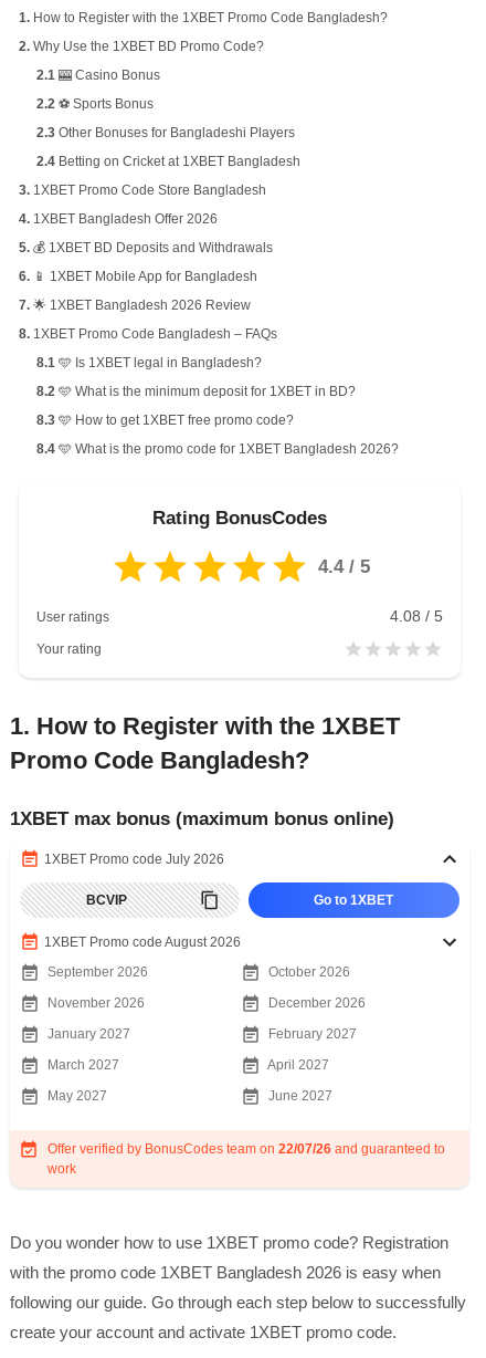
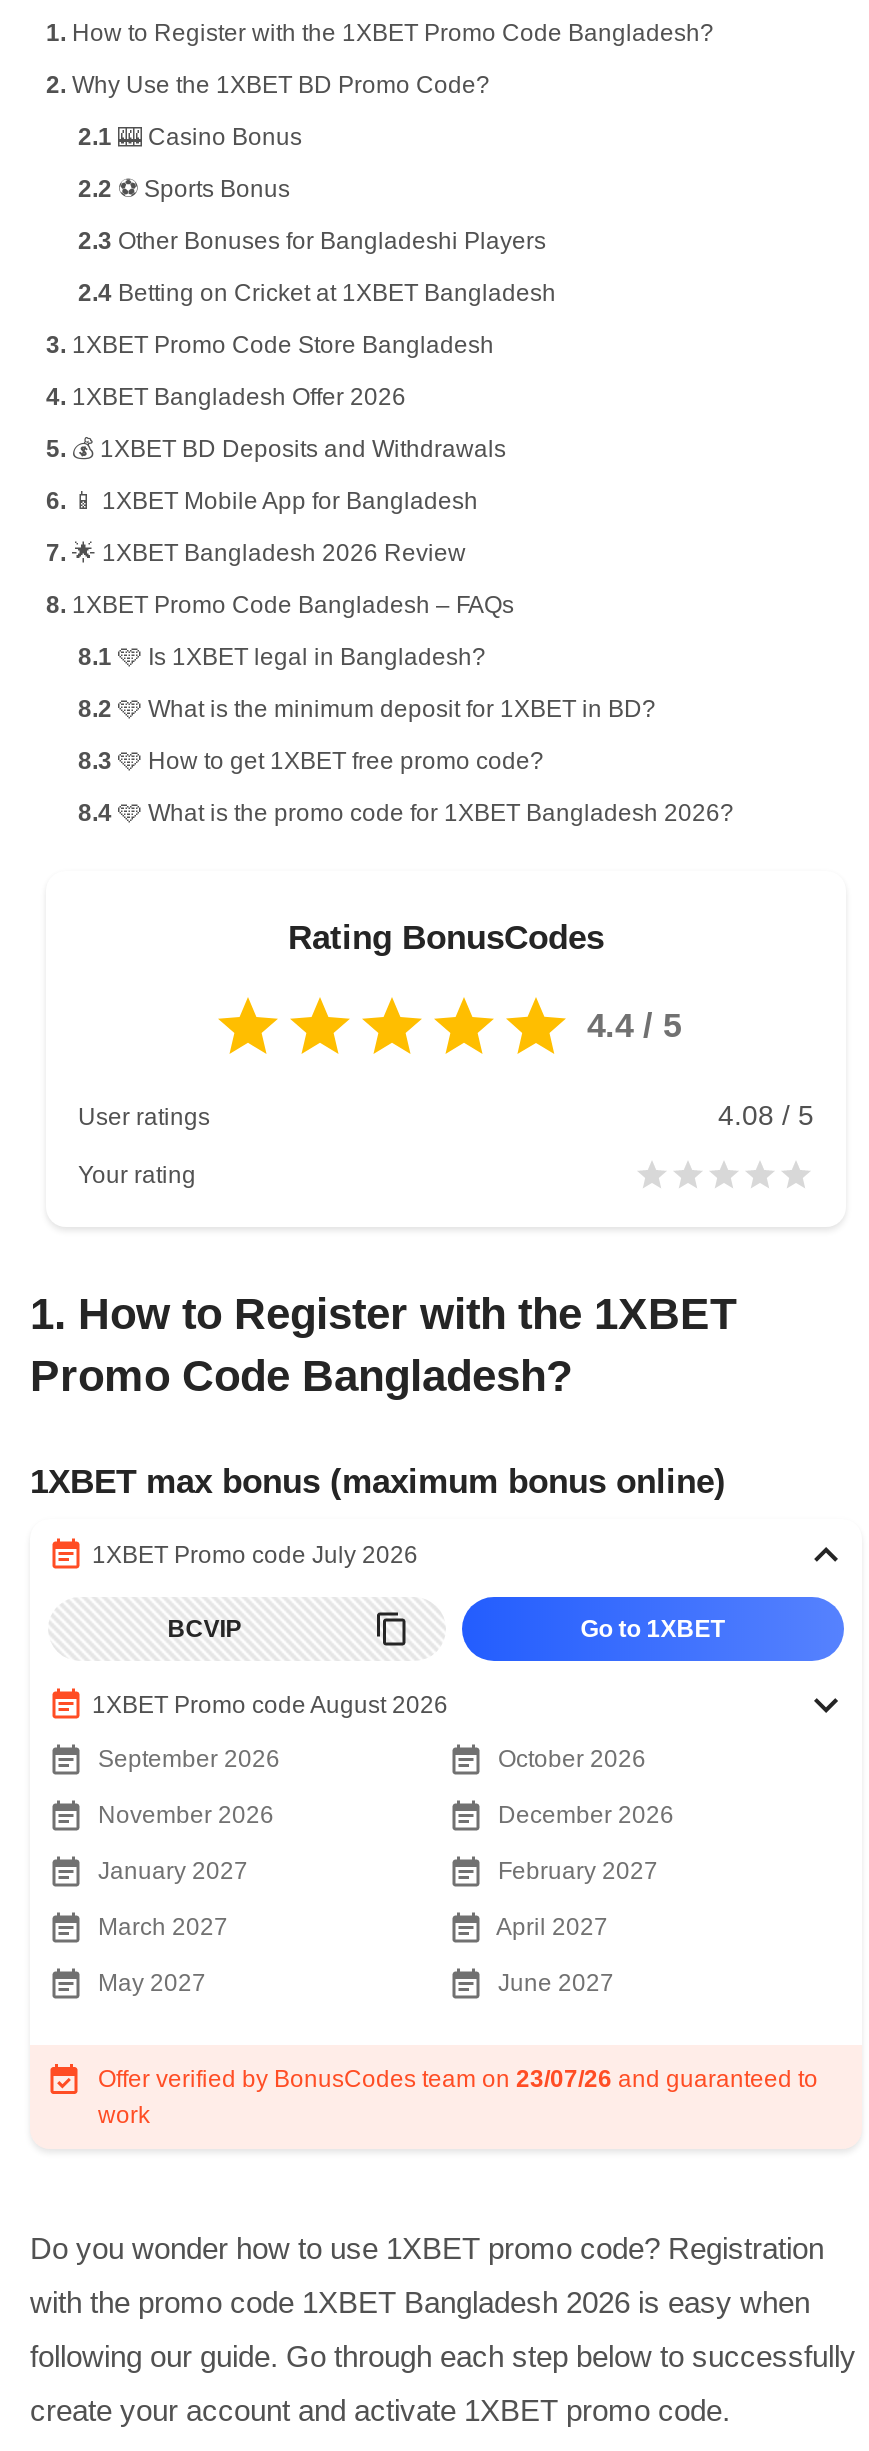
[47,1141,445,1157] Offer verified by BonusCodes team on 22/07/26 and guaranteed to -> [98,2065,818,2093] Offer verified by BonusCodes team on 23/07/26 and guaranteed to

